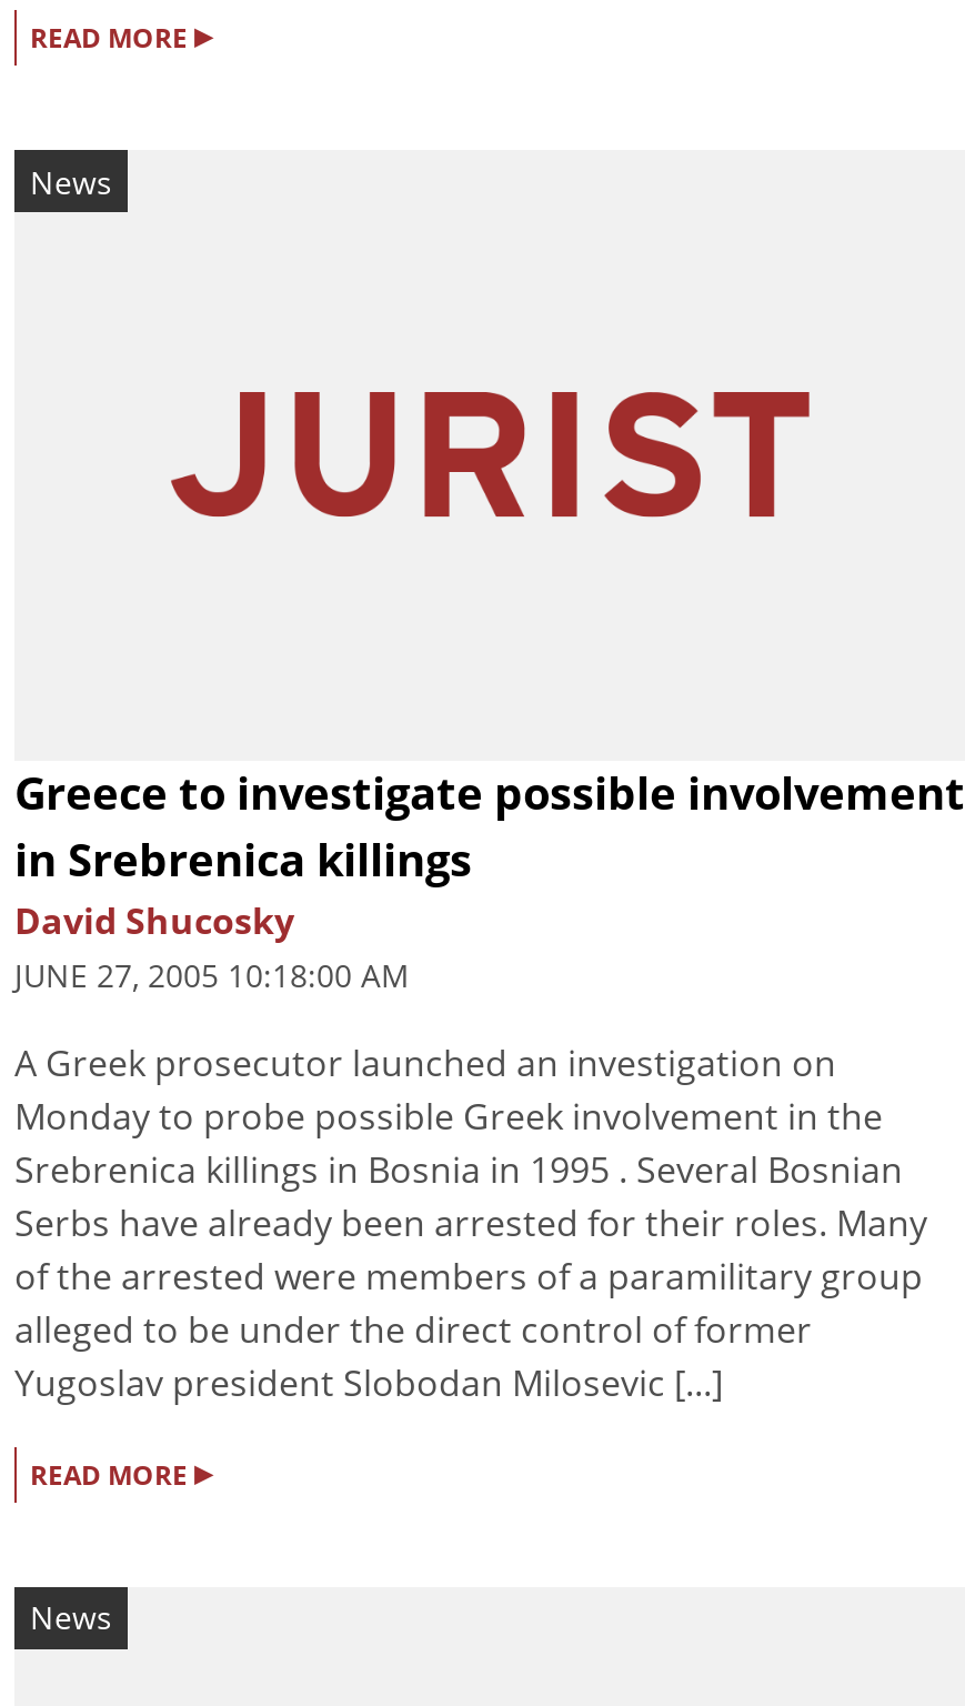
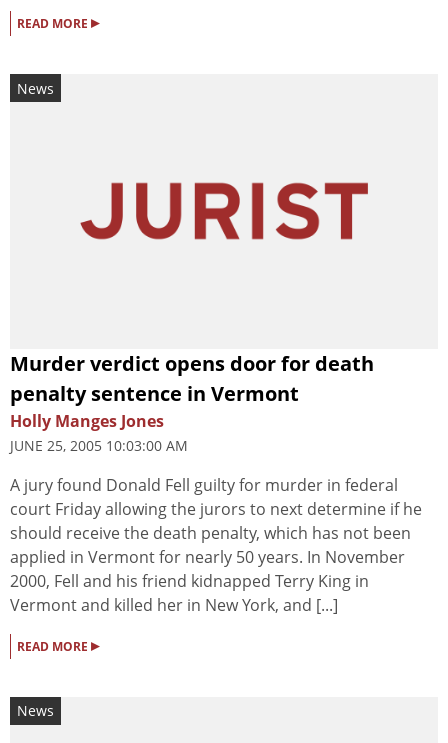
[14,762,965,995] Greece to investigate possible involvement | in Srebrenica killings | David Shucosky | JUNE 27, 2005 10:18:00 AM -> [10,349,374,454] Murder verdict opens door for death | penalty sentence in Vermont | Holly Manges Jones | JUNE 25, 2005 10:03:00 AM
[14,1037,927,1406] A Greek prosecutor launched an investigation on | Monday to probe possible Greek involvement in the | Srebrenica killings in Bosnia in 1995 . Several Bosnian | Serbs have already been arrested for their roles. Many | of the arrested were members of a paramilitary group | alleged to be under the direct control of former | Yugoslav president Slobodan Milosevic [...] -> [10,473,422,615] A jury found Donald Fell guilty for murder in federal | court Friday allowing the jurors to next determine if he | should receive the death penalty, which has not been | applied in Vermont for nearly 50 years. In November | 2000, Fell and his friend kidnapped Terry King in | Vermont and killed her in New York, and [...]

